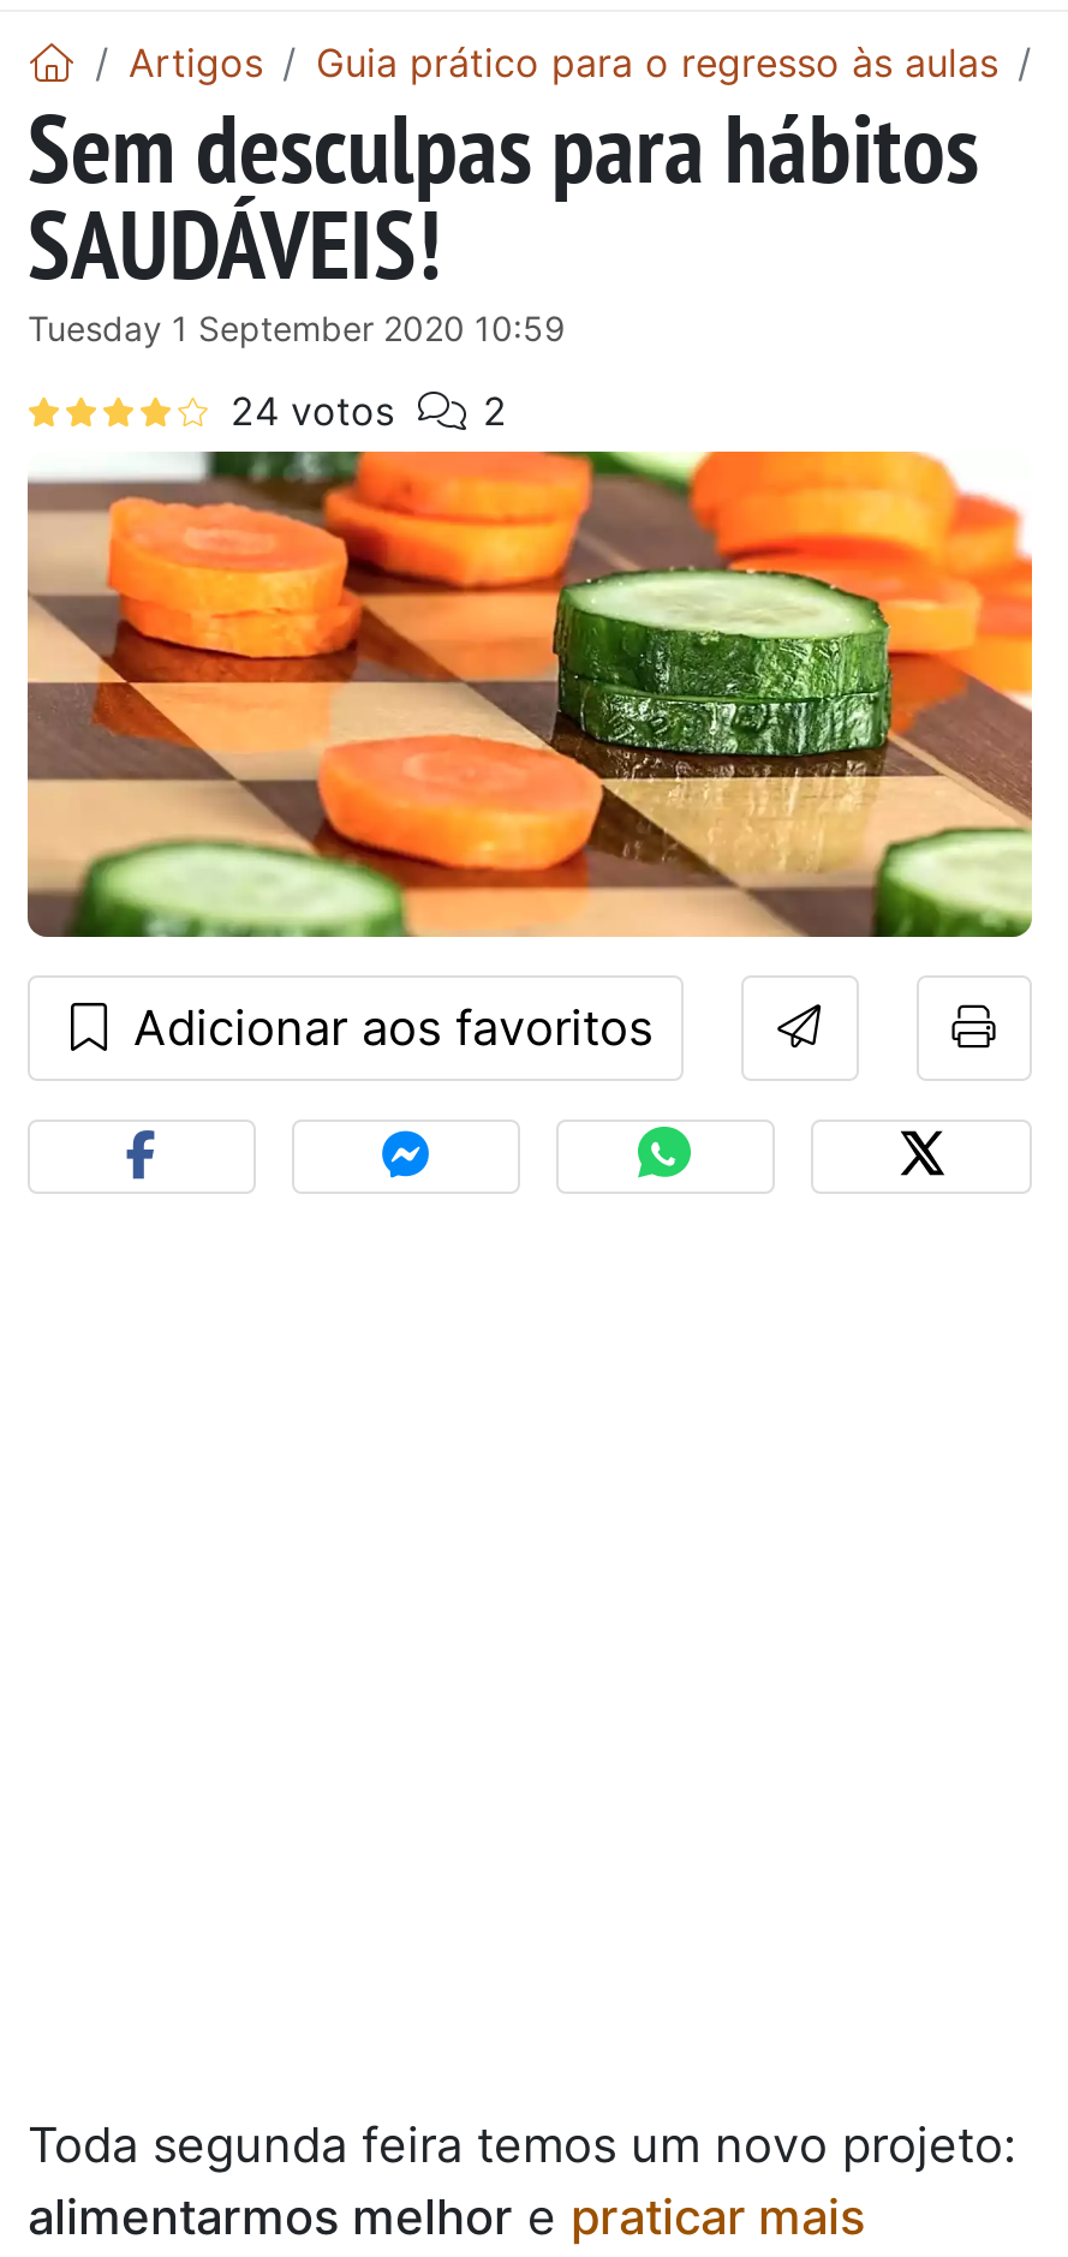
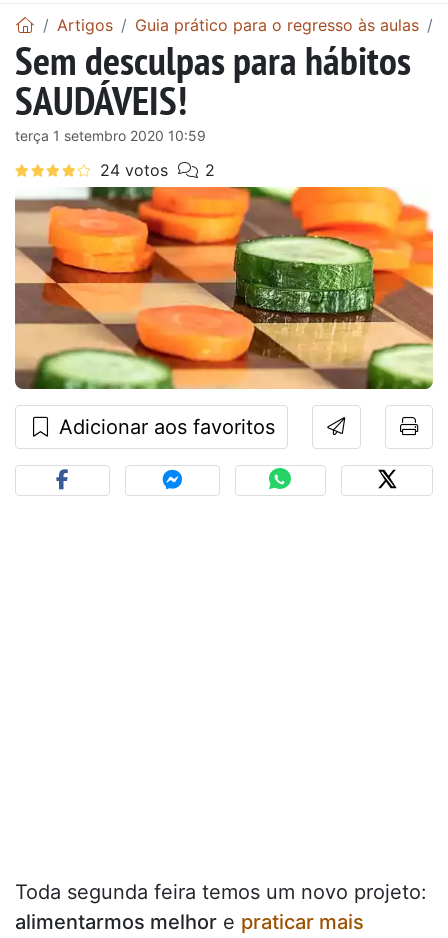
[28,307,566,347] Tuesday 1 September 2020 10:59 -> [15,127,206,144] terça 1 setembro 2020 10:59

